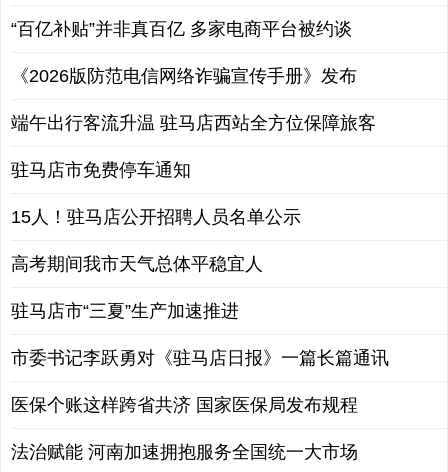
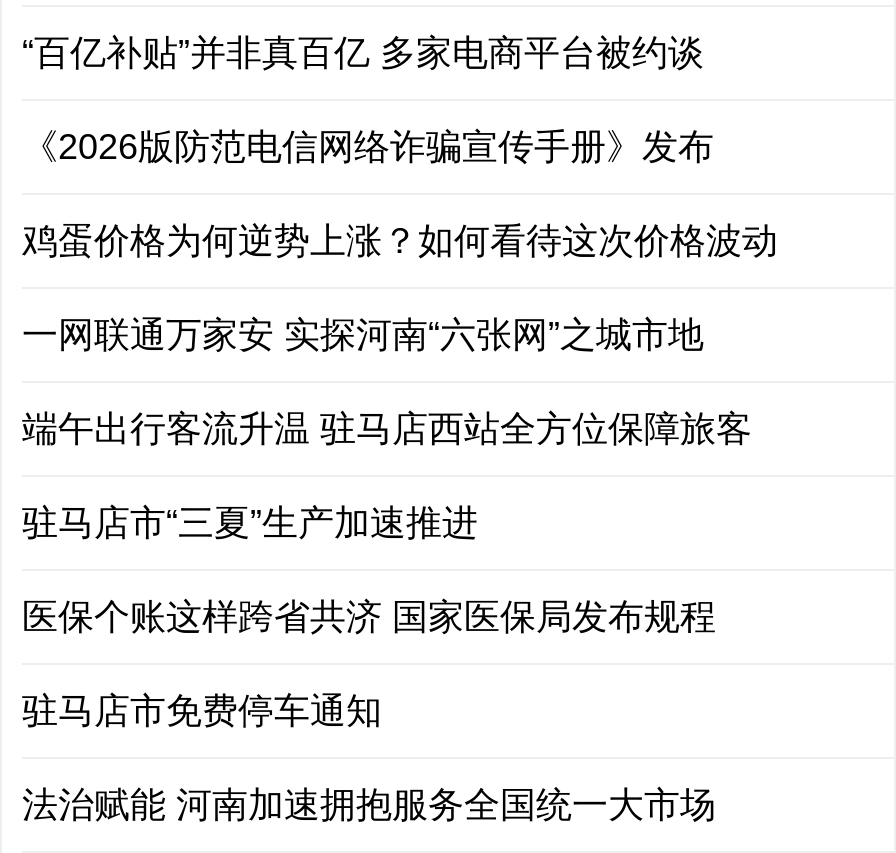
none -> [22,221,778,355] 鸡蛋价格为何逆势上涨？如何看待这次价格波动 | 一网联通万家安 实探河南“六张网”之城市地
moved [11,113,376,133] -> [22,409,752,449]: 端午出行客流升温 驻马店西站全方位保障旅客
moved [11,160,191,180] -> [22,691,382,731]: 驻马店市免费停车通知
[11,207,389,368] 15人！驻马店公开招聘人员名单公示 | 高考期间我市天气总体平稳宜人 | 市委书记李跃勇对《驻马店日报》一篇长篇通讯 -> none
moved [11,301,239,321] -> [22,503,478,543]: 驻马店市“三夏”生产加速推进
moved [11,395,358,415] -> [22,597,716,637]: 医保个账这样跨省共济 国家医保局发布规程

